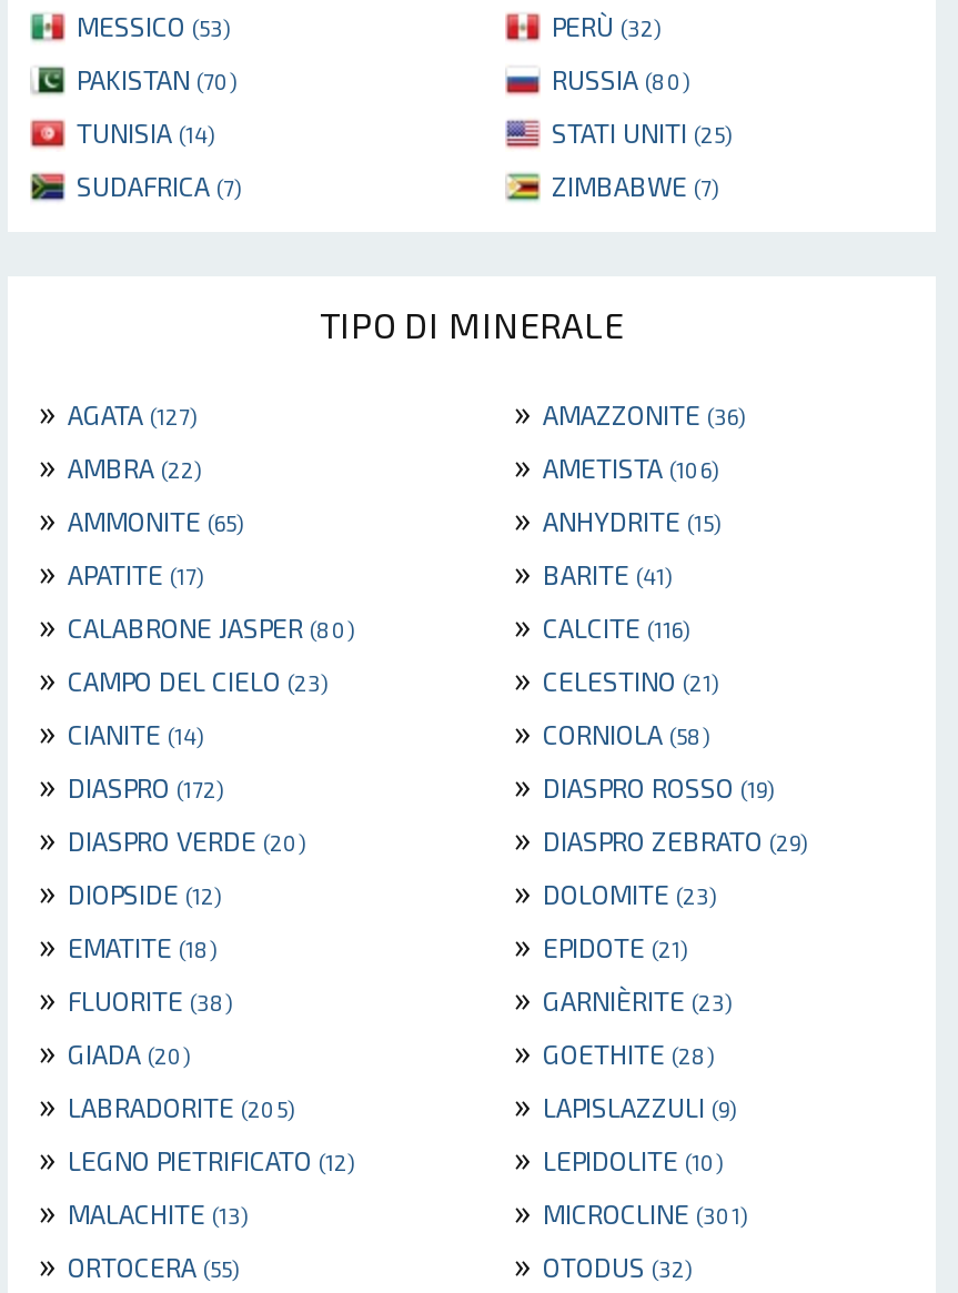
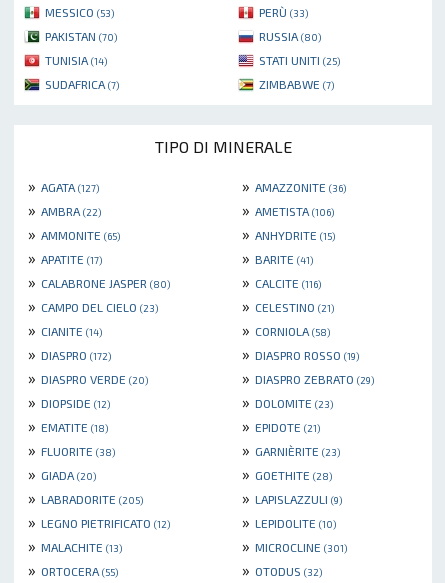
[552,11,660,42] PERÙ (32) -> [259,5,308,19] PERÙ (33)

